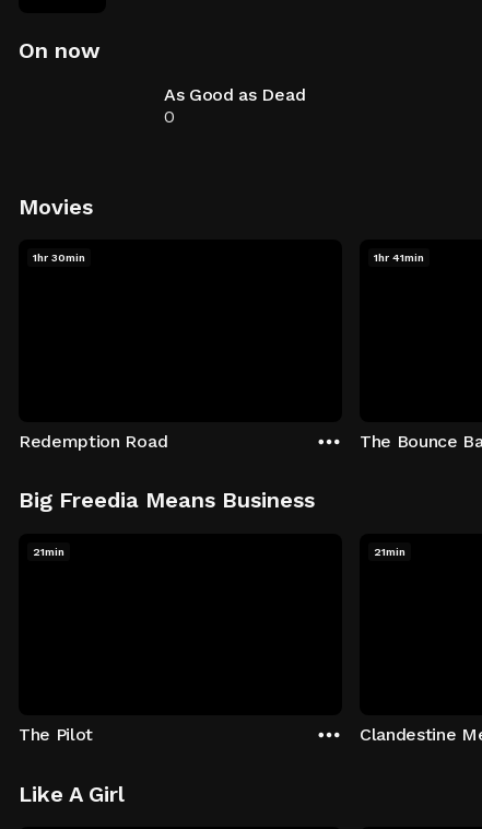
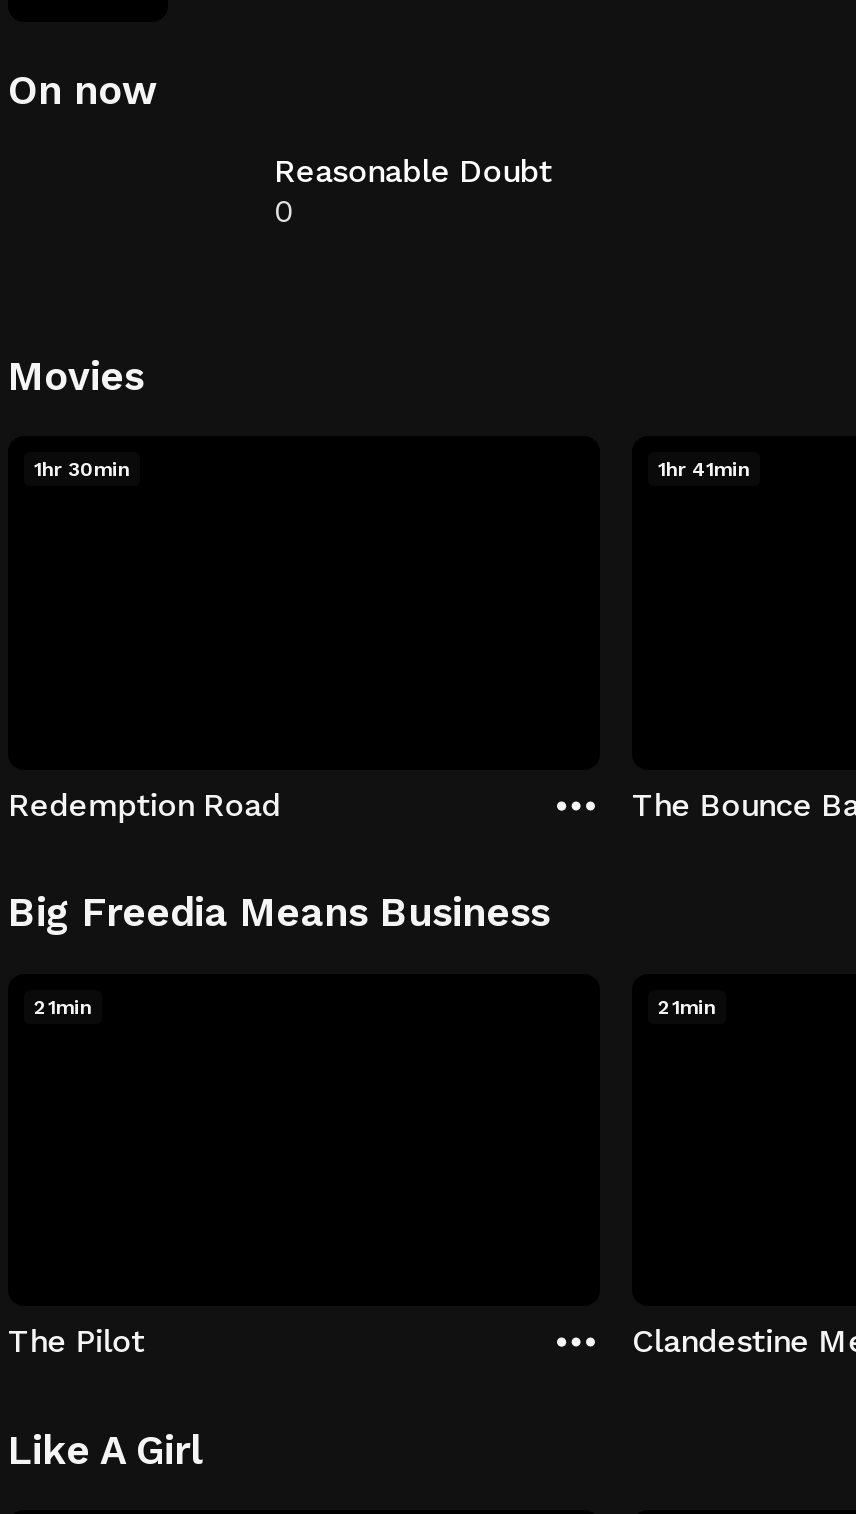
[164,84,305,105] As Good as Dead -> [274,152,552,190] Reasonable Doubt

